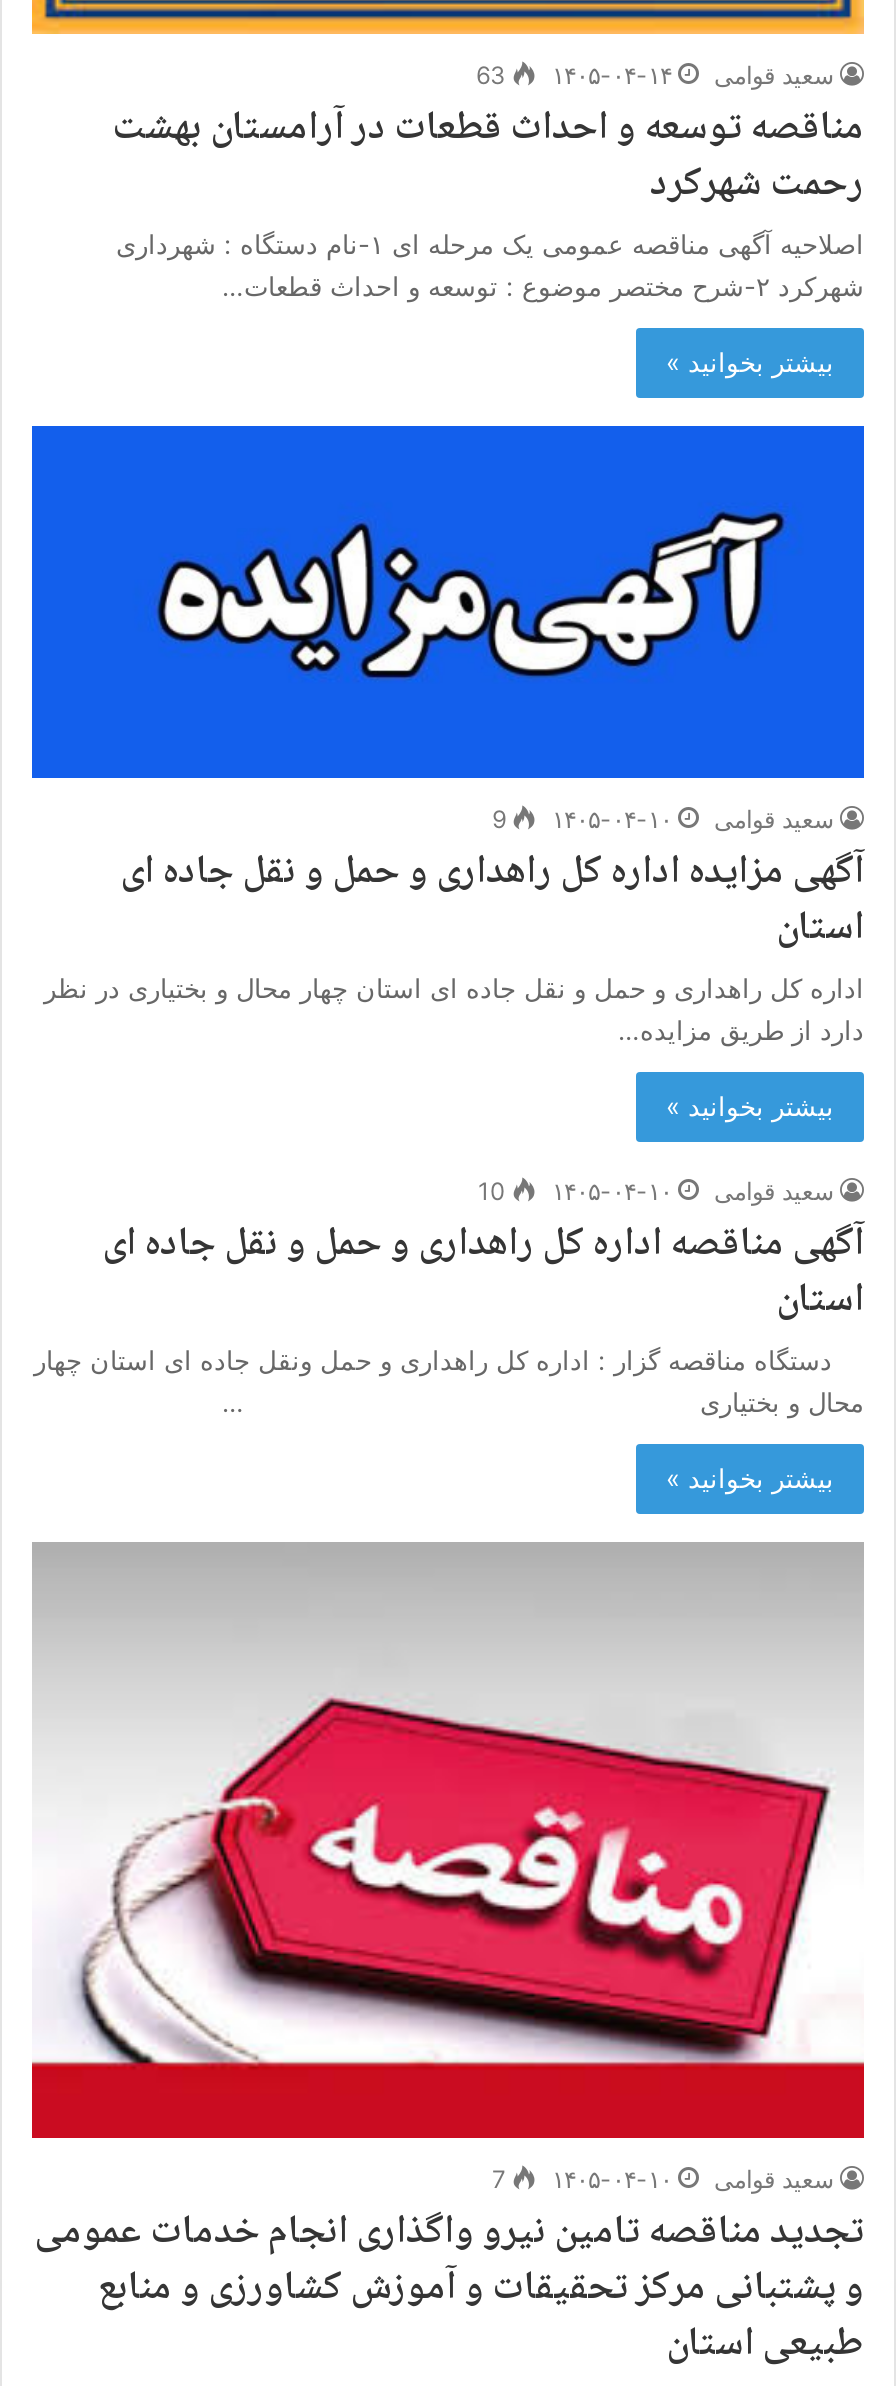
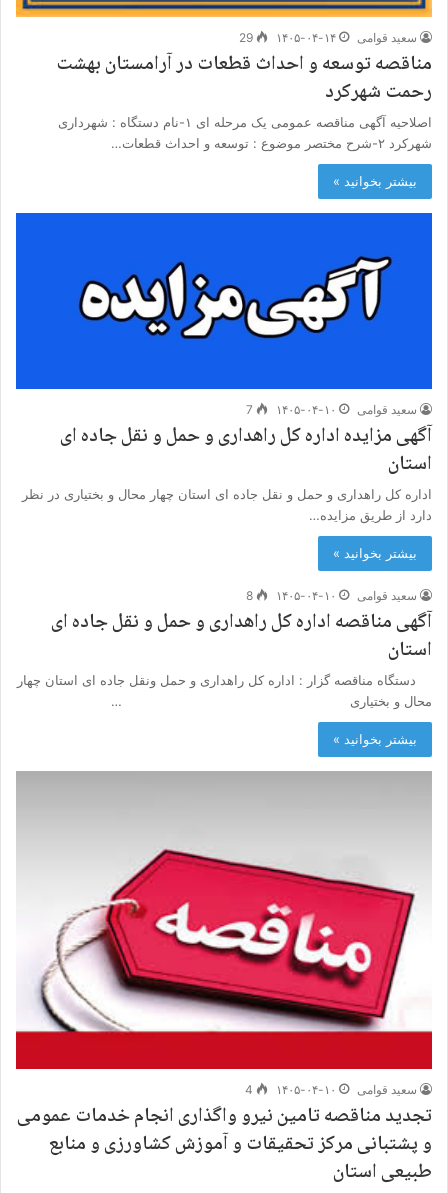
[476,59,506,89] 63 -> [239,30,253,45] 29
[492,804,506,834] 9 -> [246,402,253,417] 7
[478,1176,506,1206] 10 -> [246,588,253,603] 8
[492,2164,506,2194] 7 -> [245,1082,253,1097] 4

